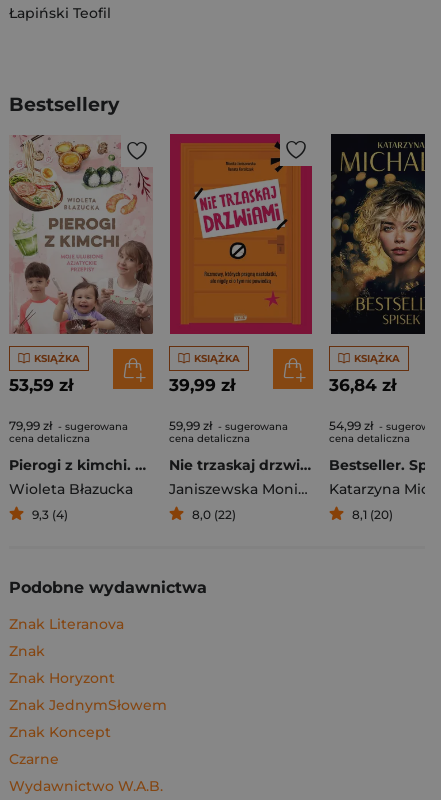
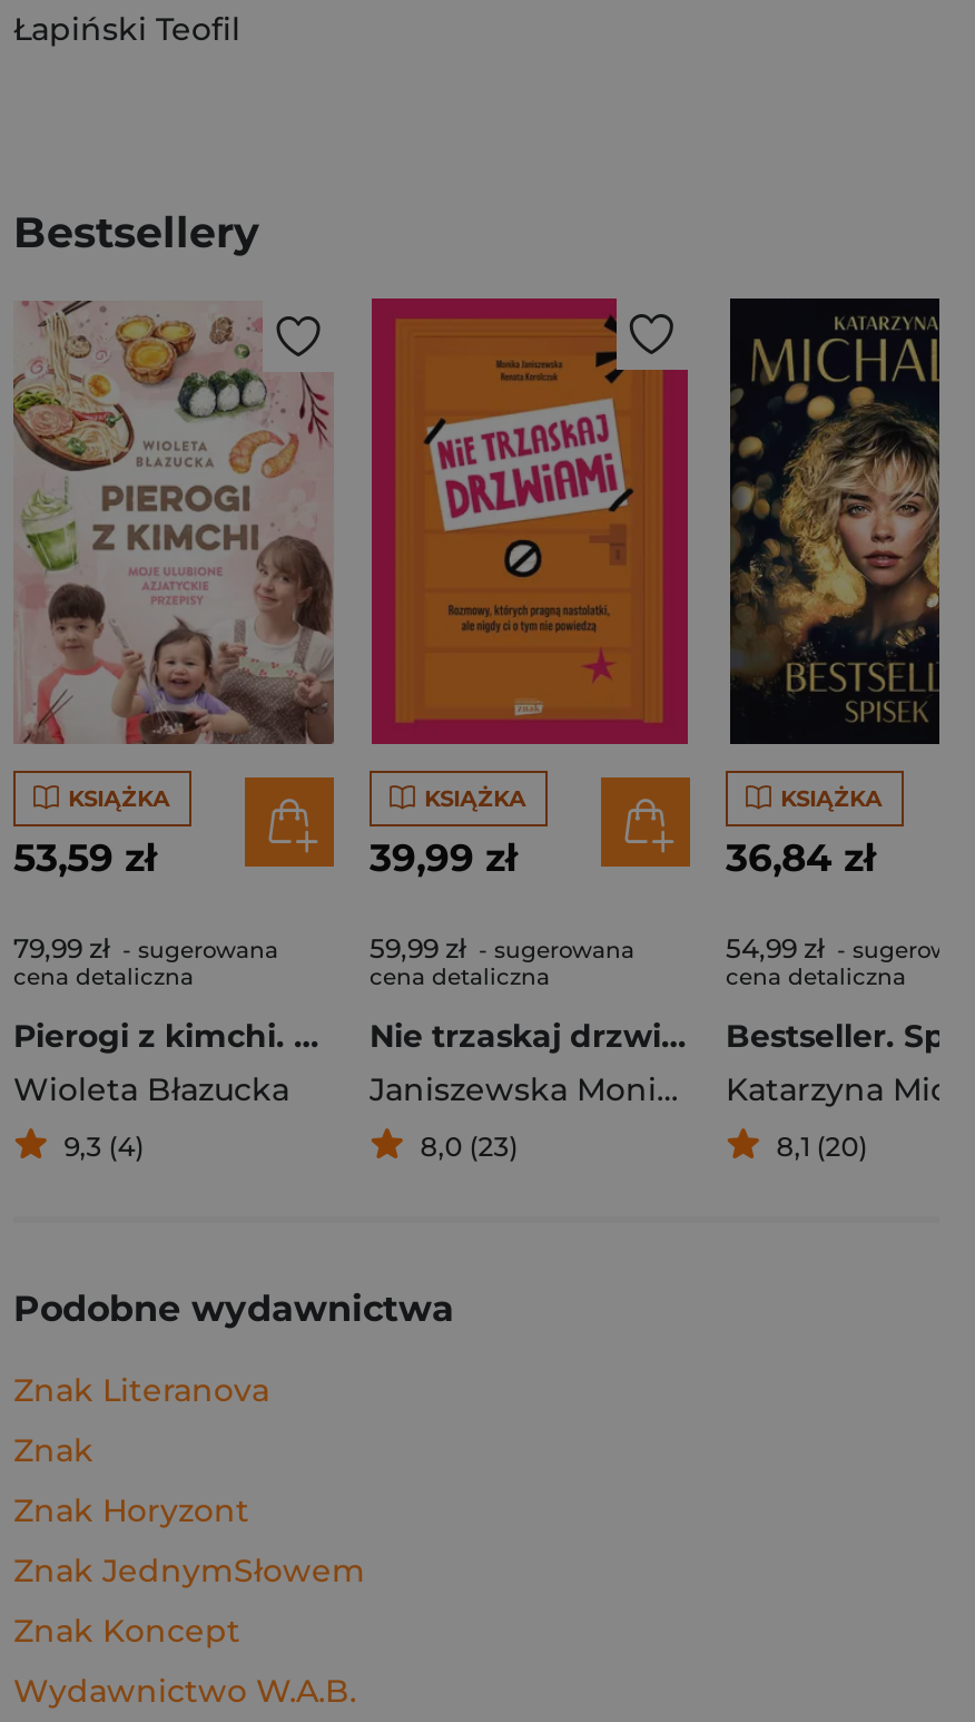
[192,507,236,522] 8,0 (22) -> [420,1129,518,1163] 8,0 (23)
[9,750,59,768] Czarne -> none

